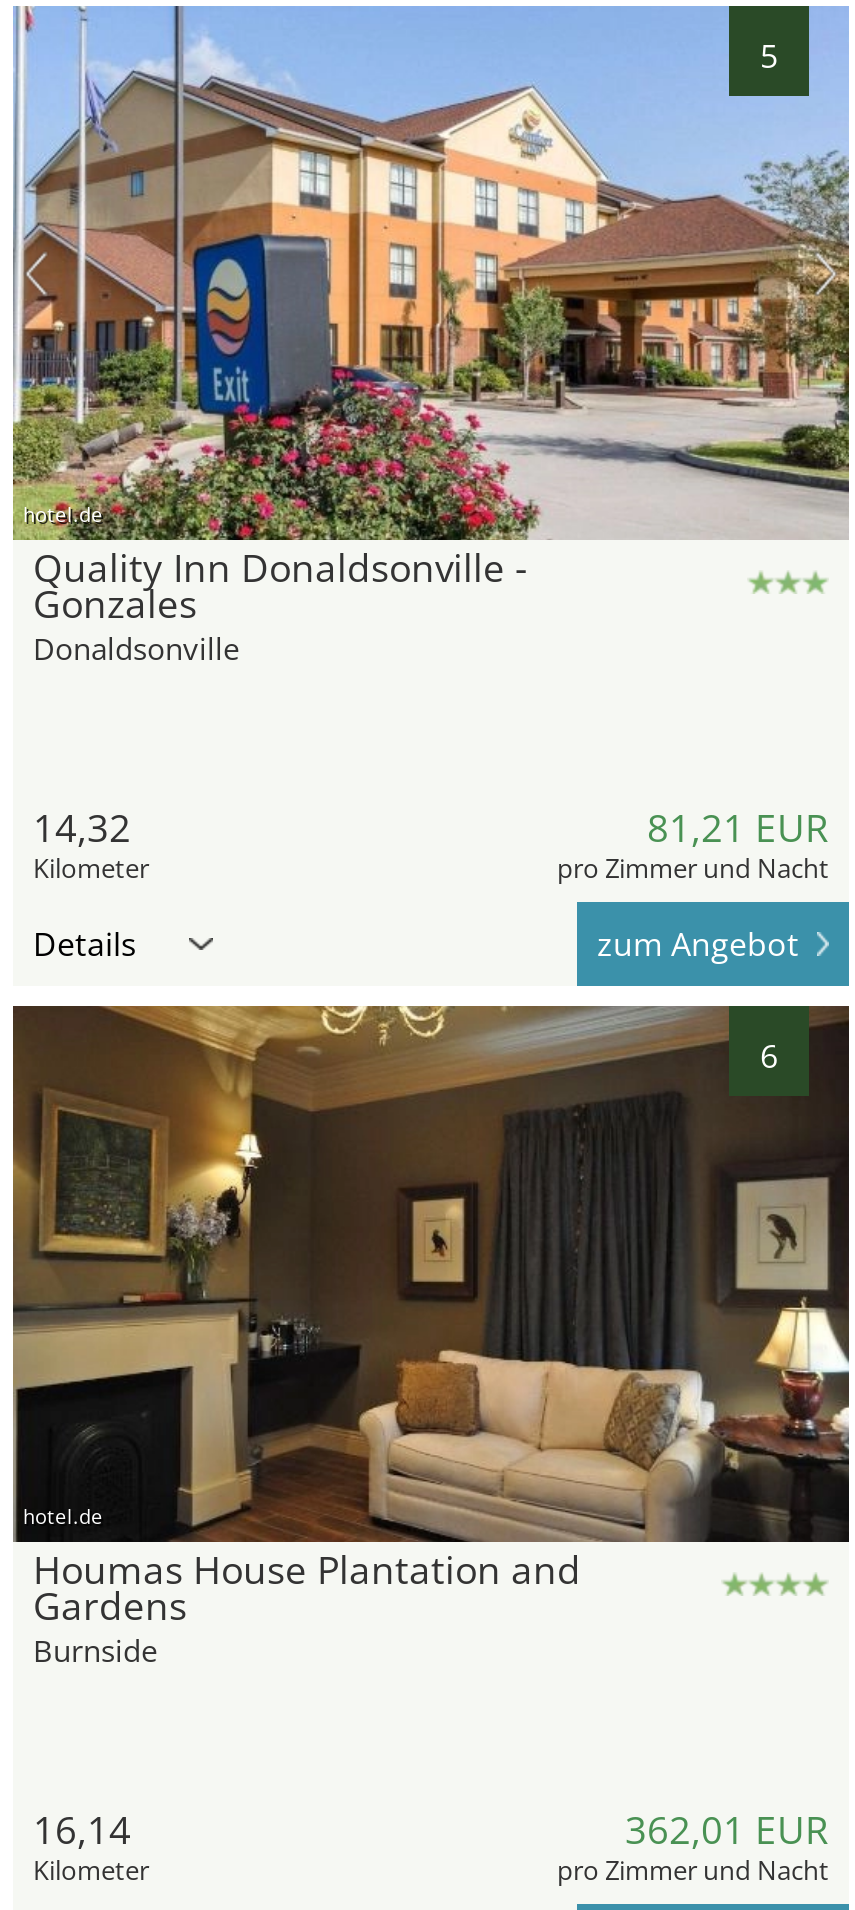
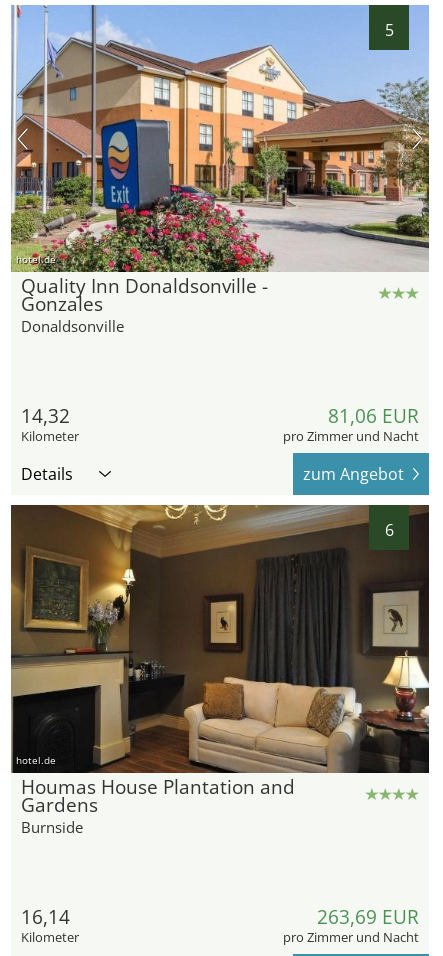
[647,803,829,855] 81,21 EUR -> [328,403,419,429] 81,06 EUR
[625,1804,829,1856] 362,01 EUR -> [317,904,419,930] 263,69 EUR

